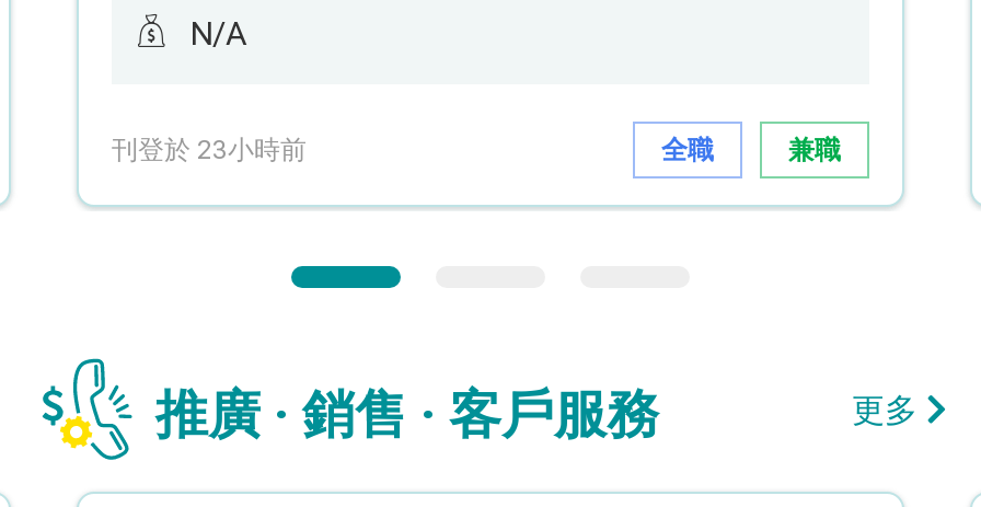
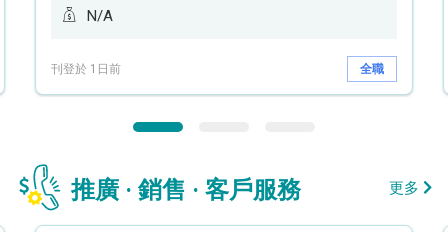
[112,134,307,164] 刊登於 23小時前 -> [51,61,121,75] 刊登於 1日前
[788,134,841,164] 兼職 -> none

